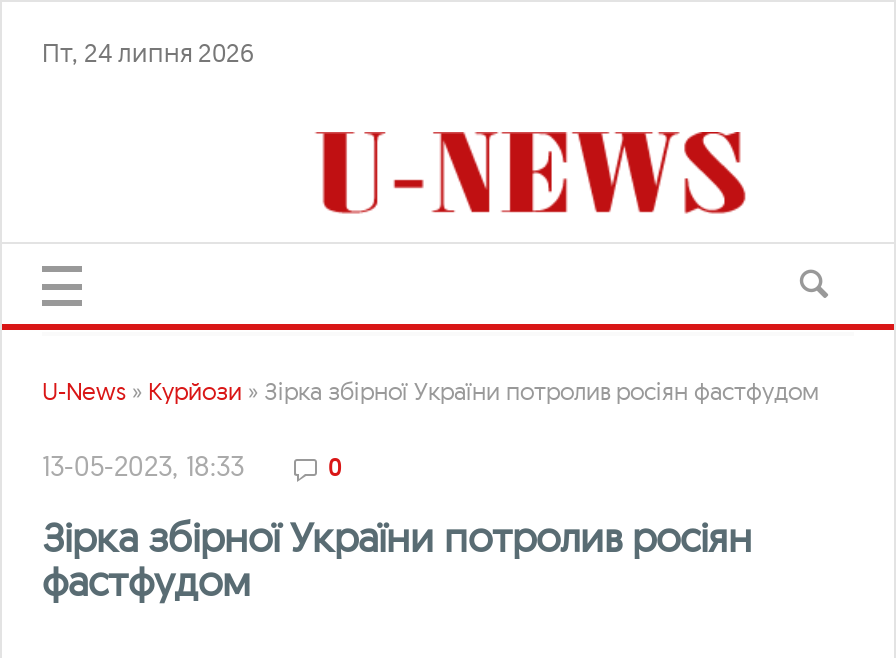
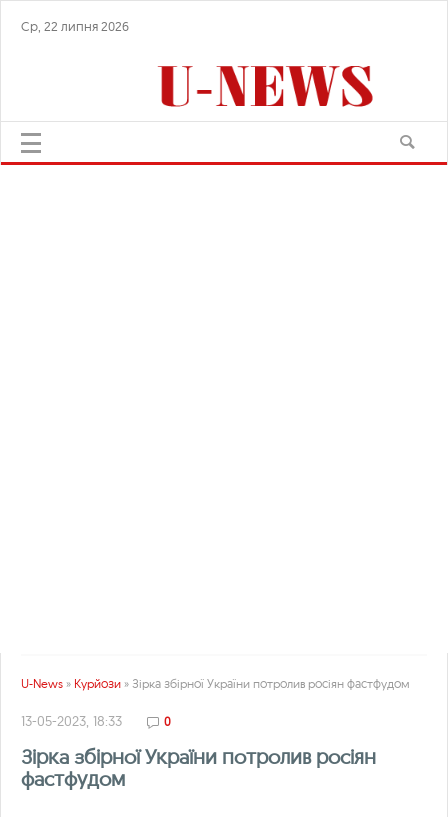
[42,36,254,68] Пт, 24 липня 2026 -> [21,18,129,34] Ср, 22 липня 2026

